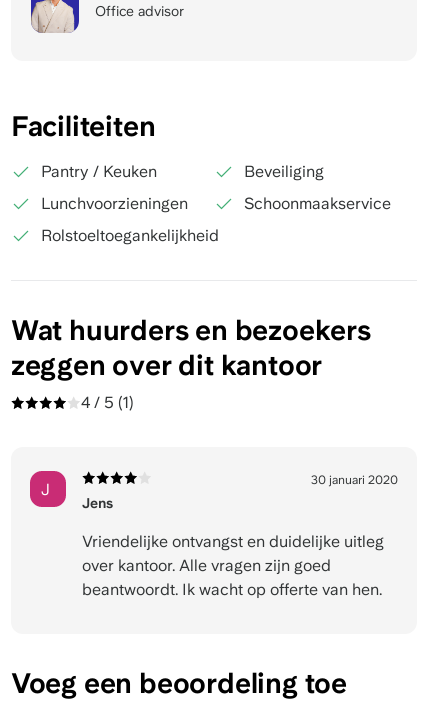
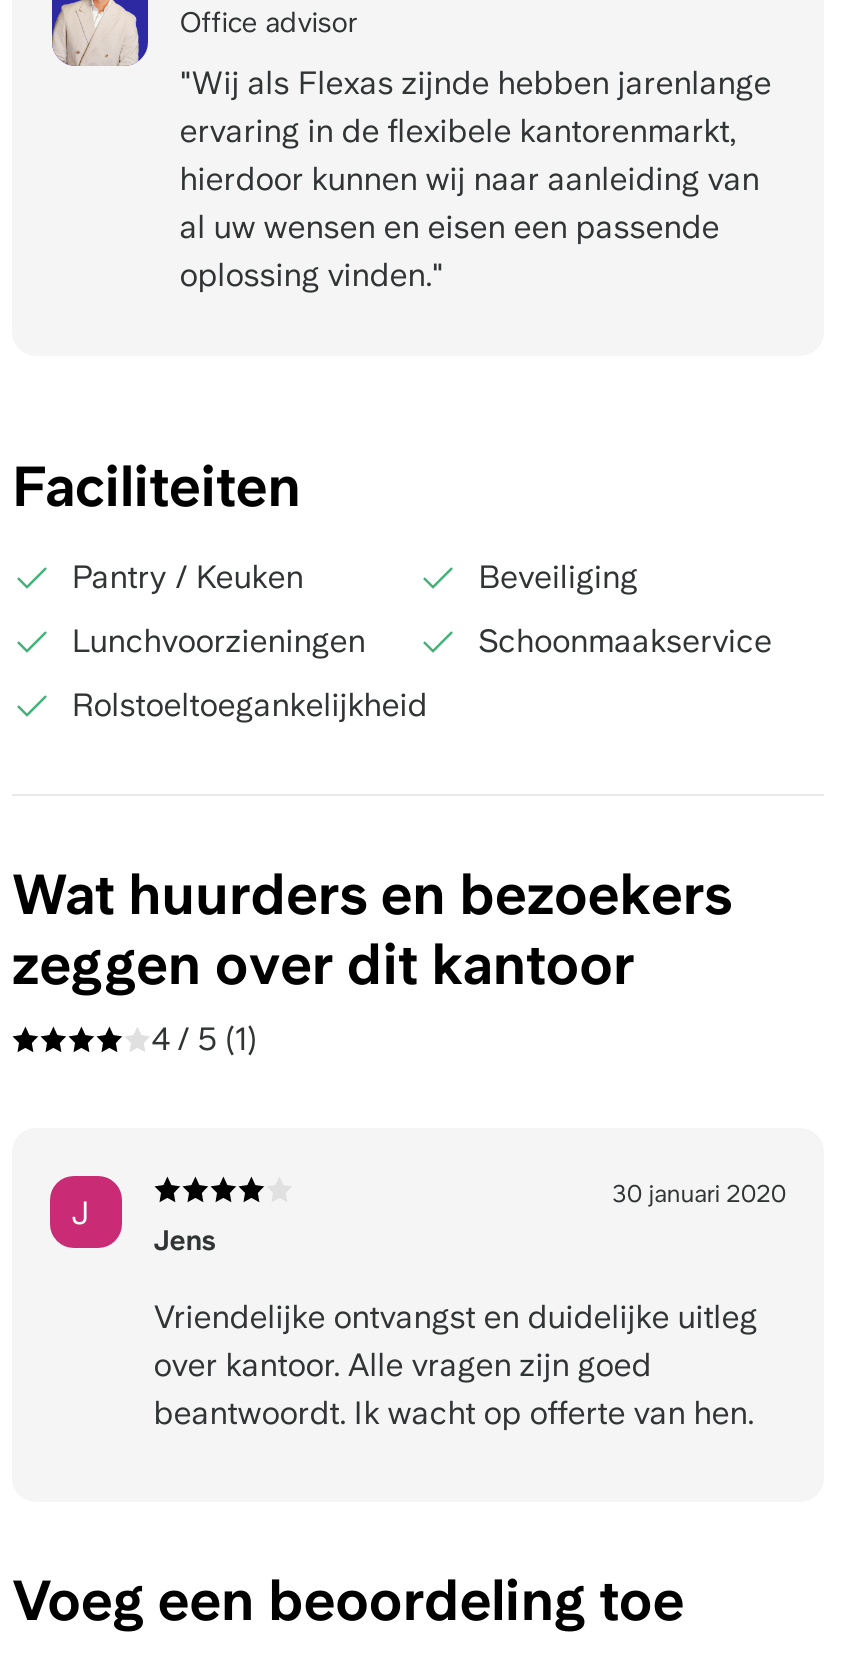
none -> [180,64,772,294] "Wij als Flexas zijnde hebben jarenlange | ervaring in de flexibele kantorenmarkt, | hierdoor kunnen wij naar aanleiding van | al uw wensen en eisen een passende | oplossing vinden."

